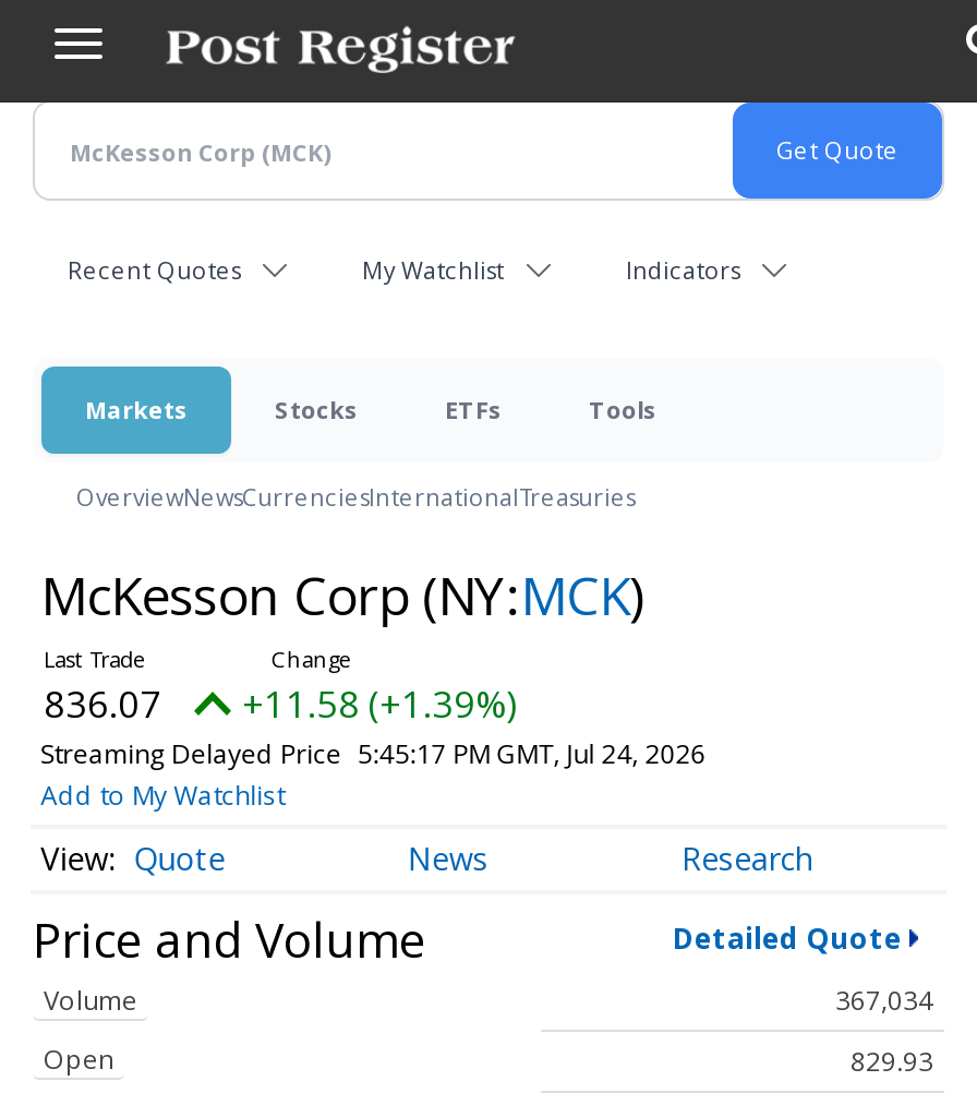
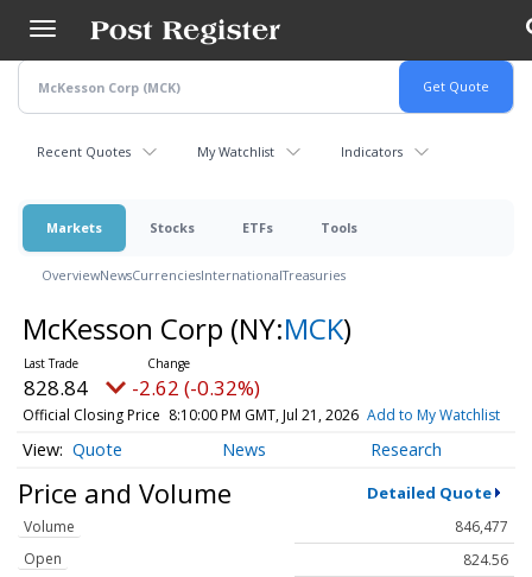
[41,678,706,814] 836.07 | +11.58 (+1.39%) | Streaming Delayed Price 5:45:17 PM GMT, Jul 24, 2026 | Add to My Watchlist -> [22,374,500,425] 828.84 | -2.62 (-0.32%) | Official Closing Price 8:10:00 PM GMT, Jul 21, 2026 Add to My Watchlist
[835,983,933,1020] 367,034 -> [455,517,508,537] 846,477
[851,1044,933,1081] 829.93 -> [463,550,508,570] 824.56

